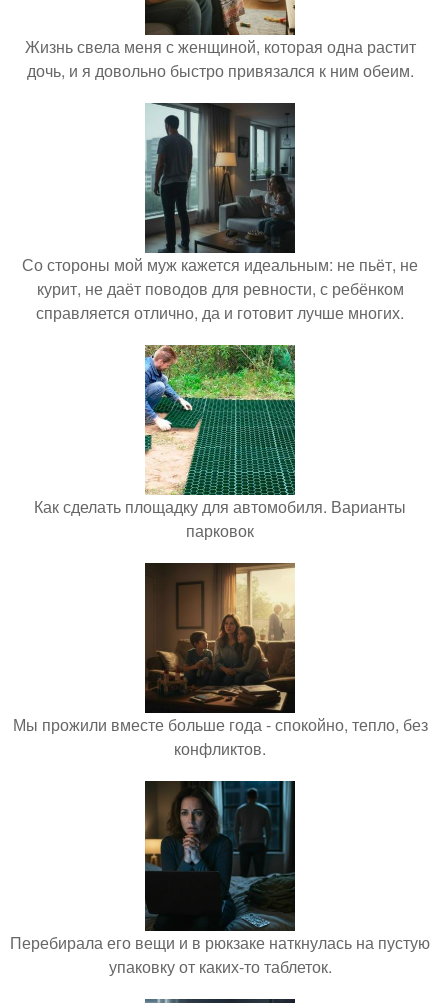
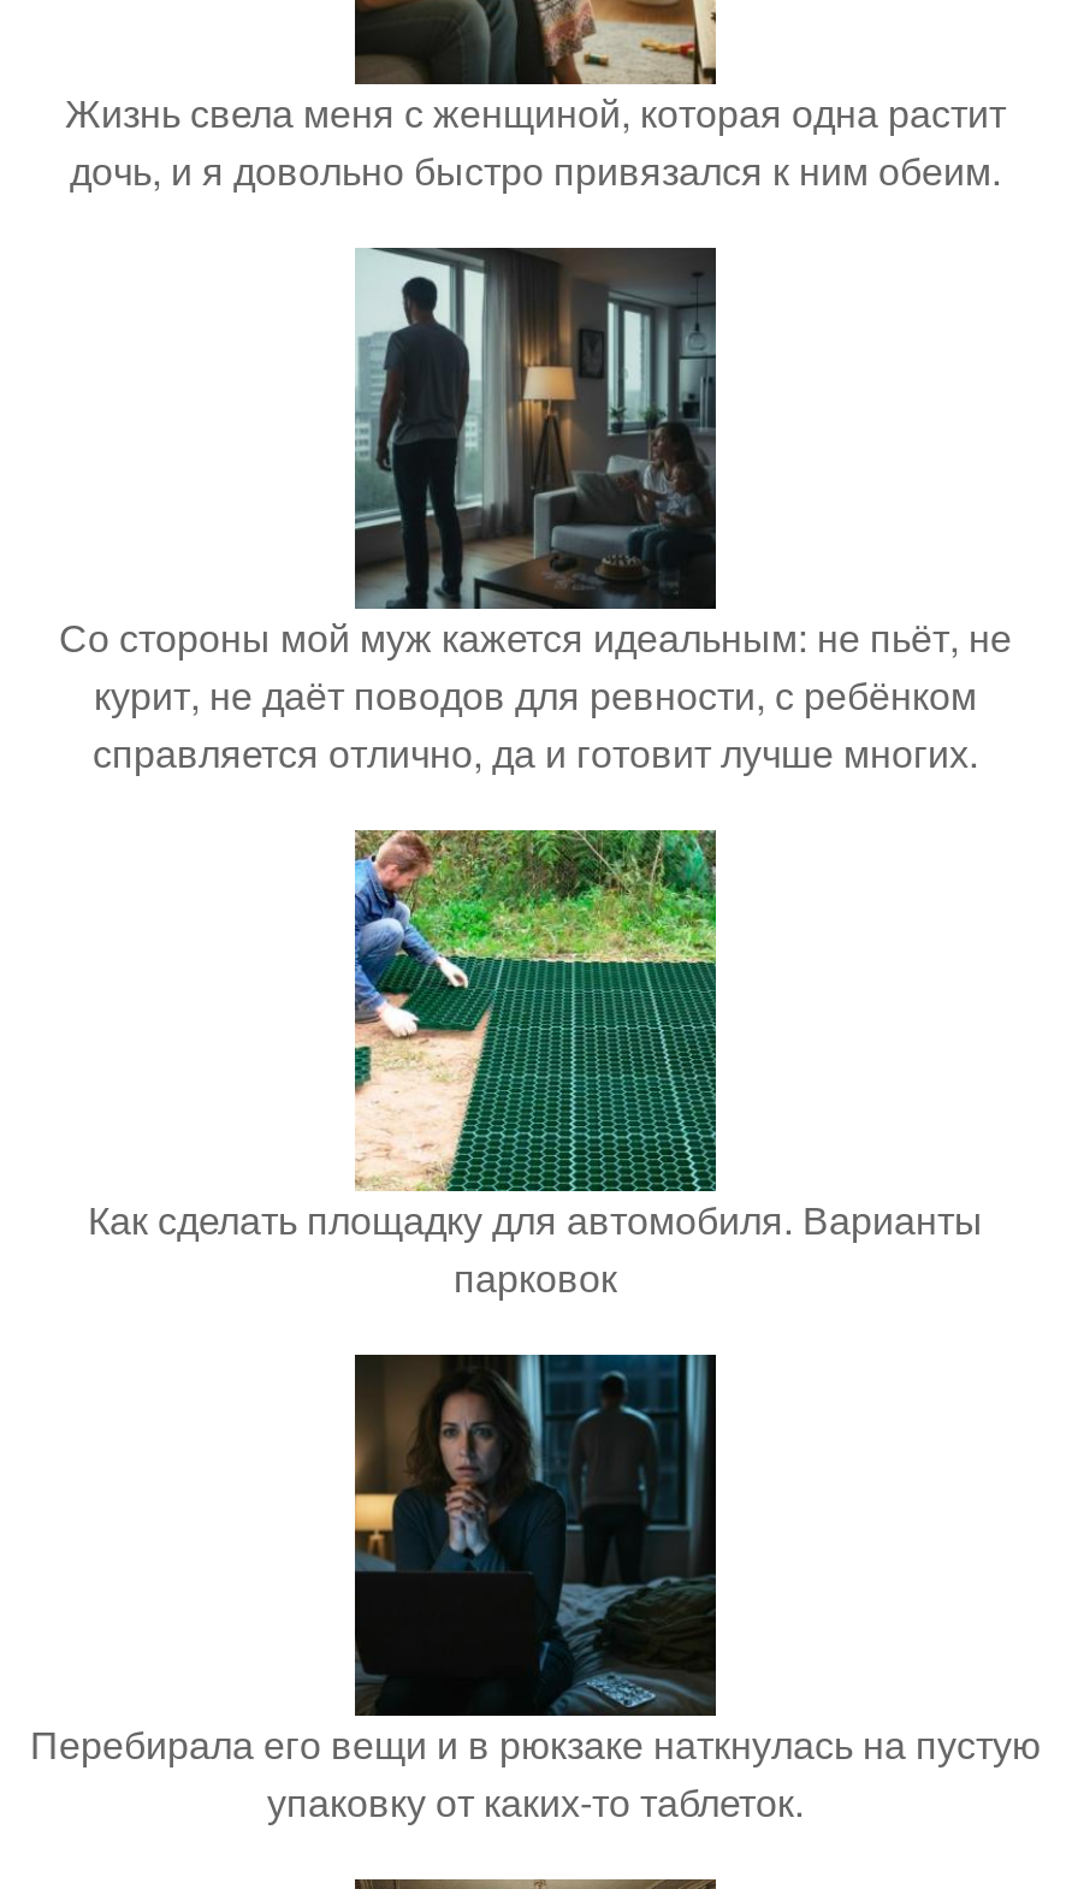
[12,563,427,760] [image] | Мы прожили вместе больше года - спокойно, тепло, без | конфликтов. -> none

